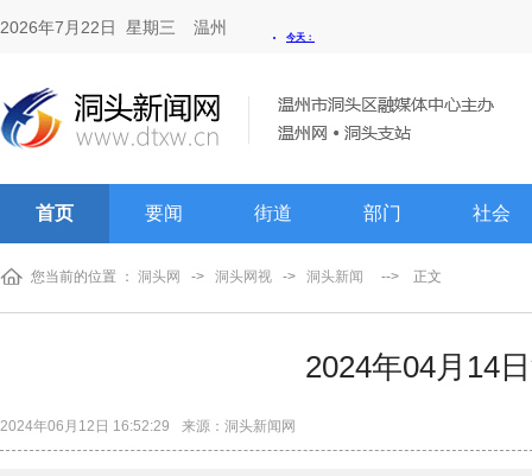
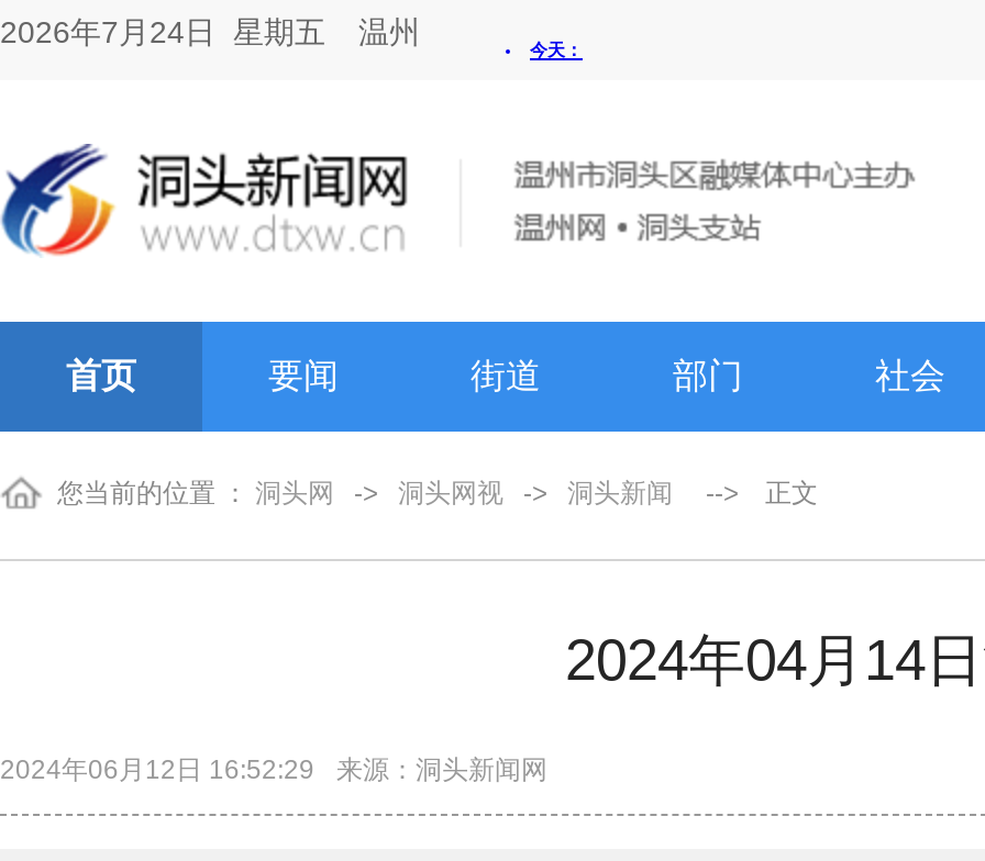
[0,18,176,37] 2026年7月22日 星期三 -> [0,14,325,49] 2026年7月24日 星期五

